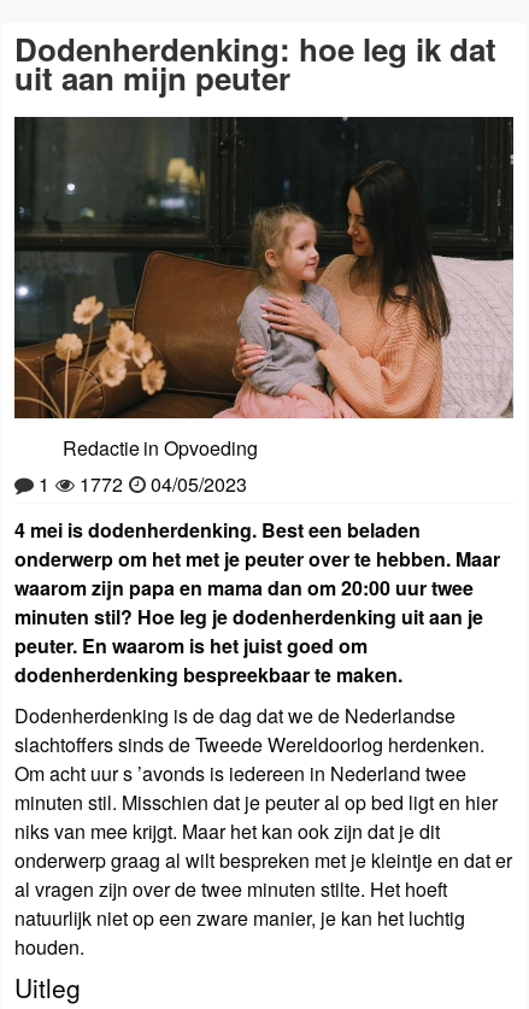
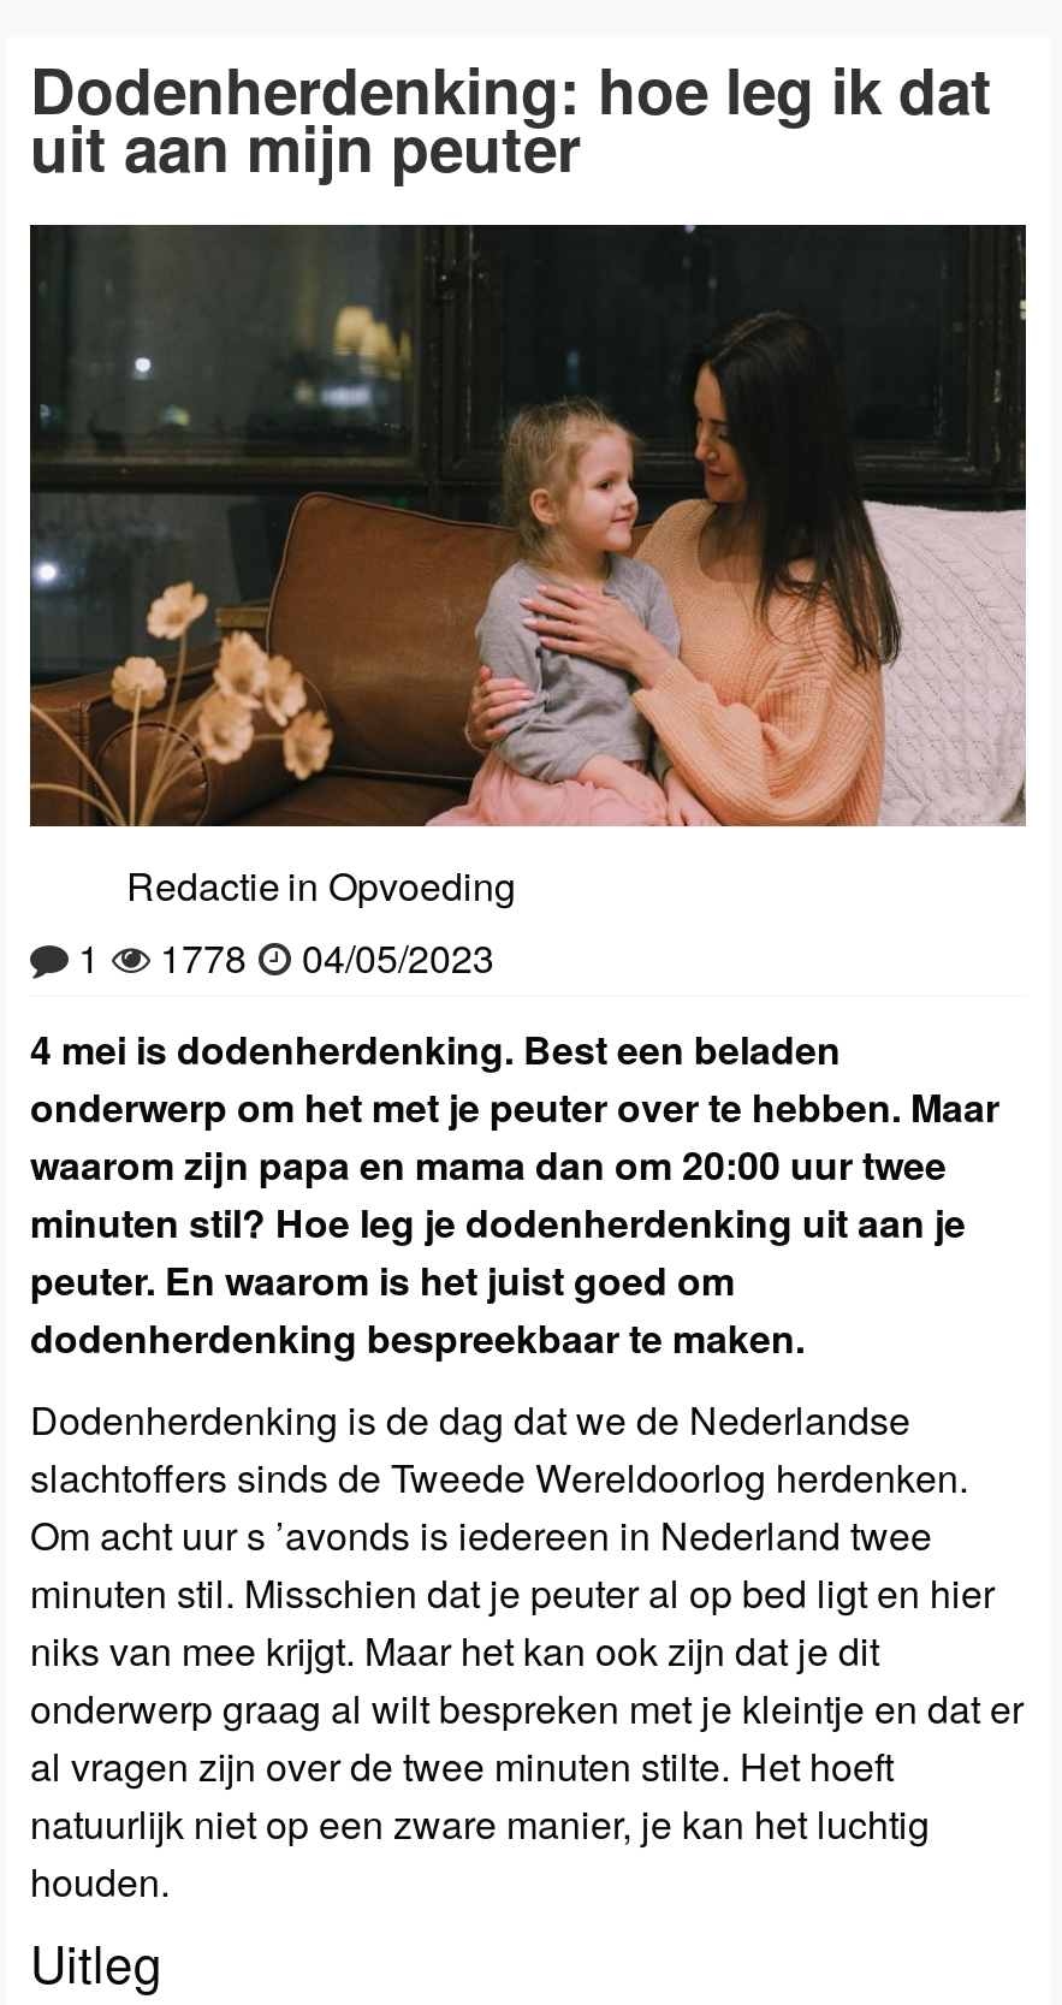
[34,470,247,498] 1 1772 04/05/2023 -> [69,930,494,985] 1 1778 04/05/2023

